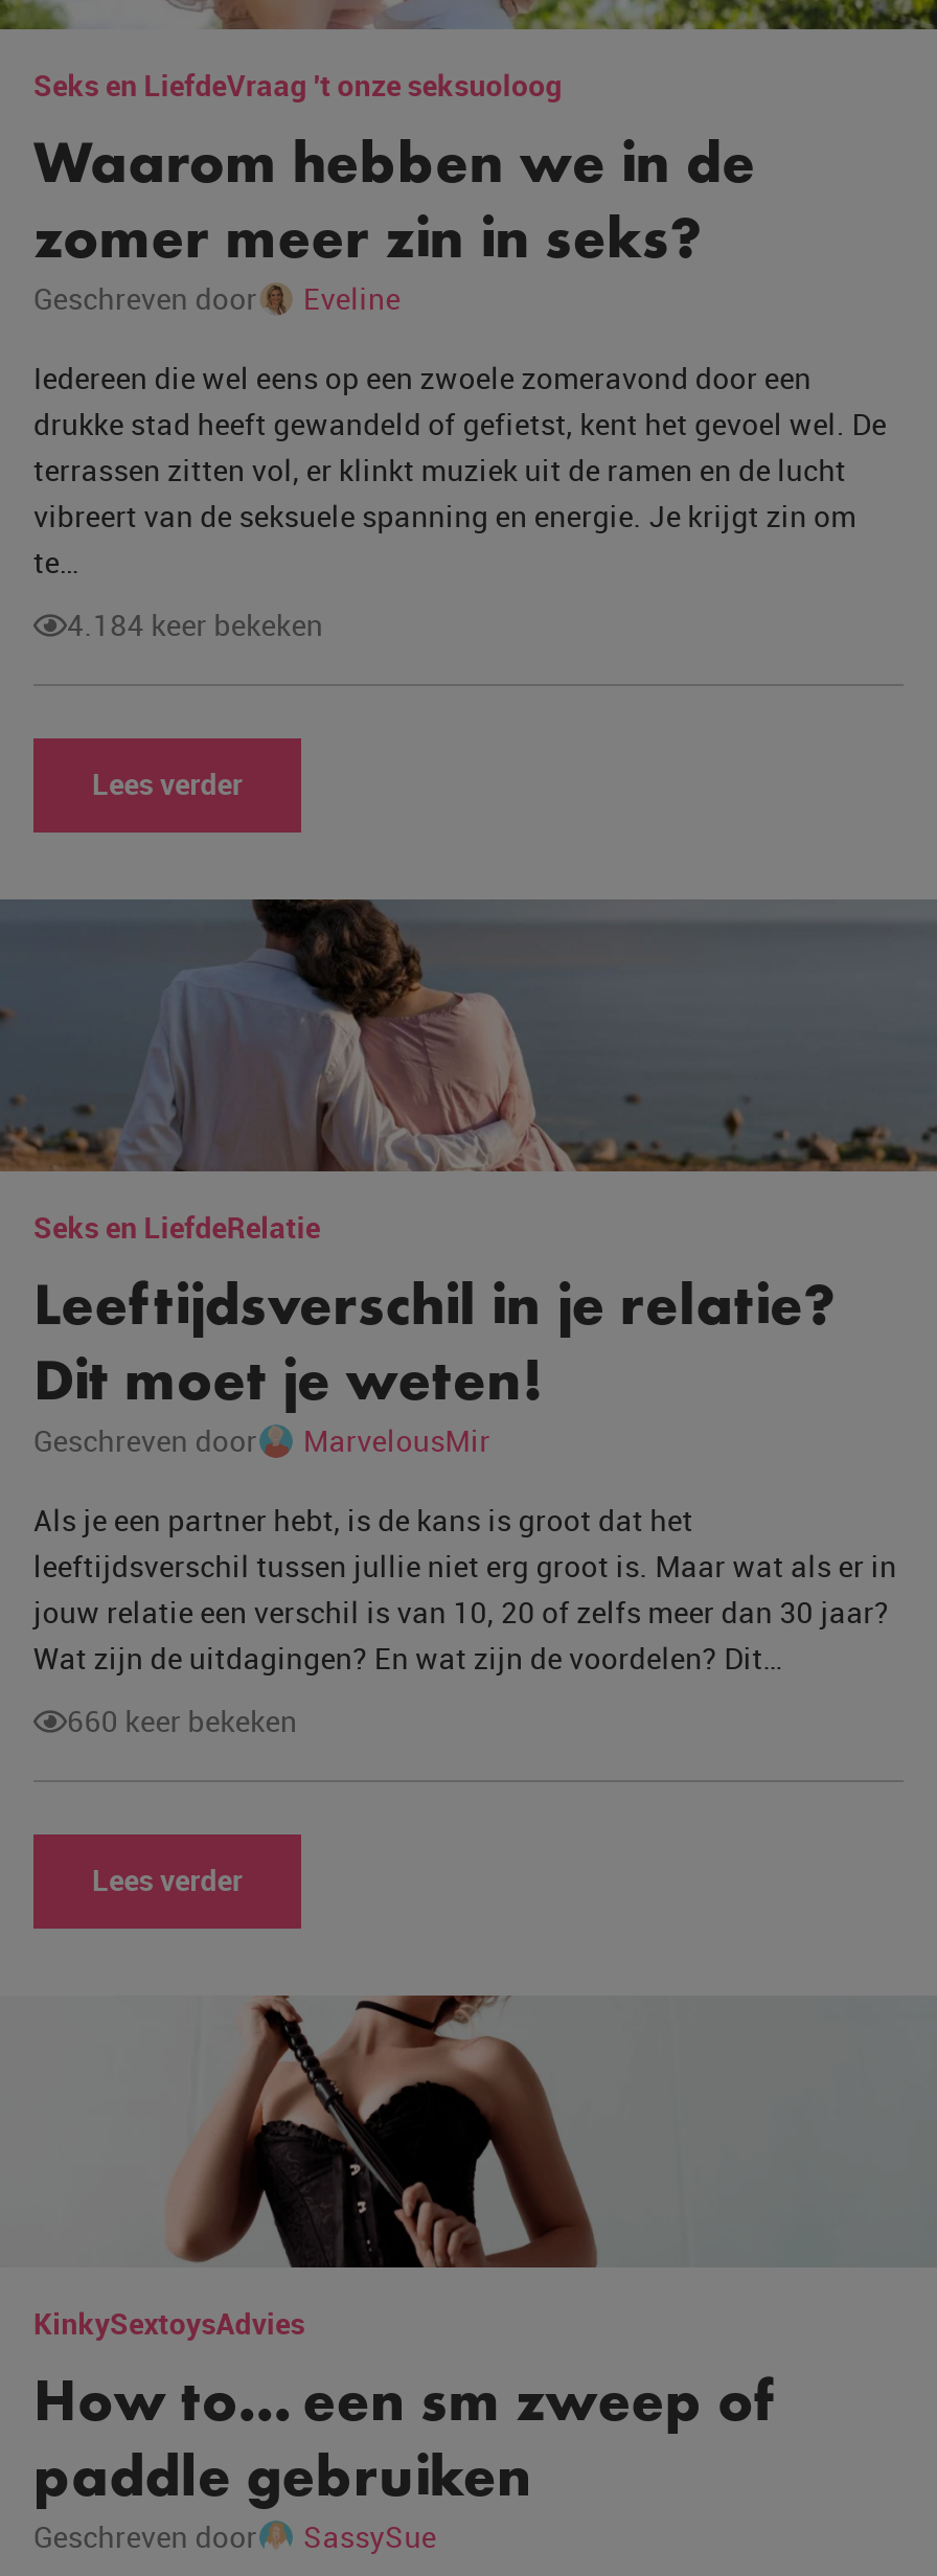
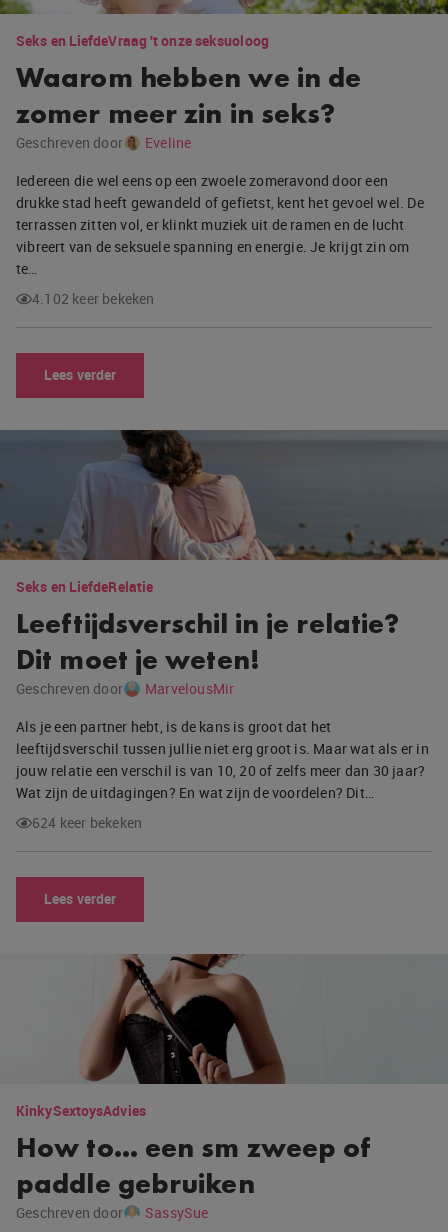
[67,605,323,644] 4.184 keer bekeken -> [32,289,155,308] 4.102 keer bekeken
[67,1701,297,1740] 660 keer bekeken -> [32,813,142,832] 624 keer bekeken

